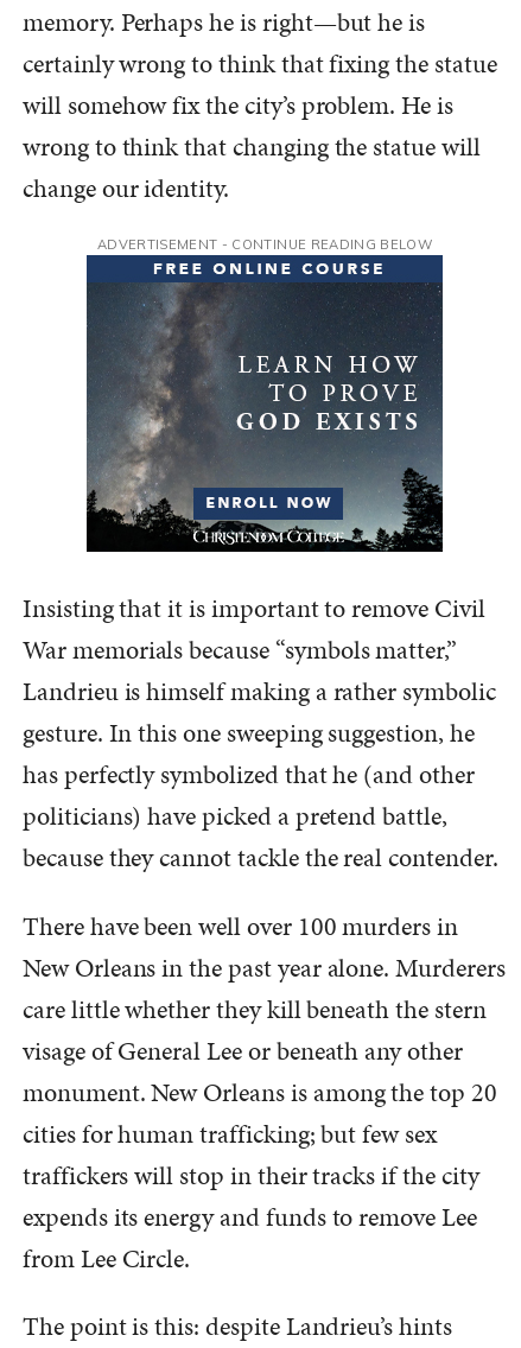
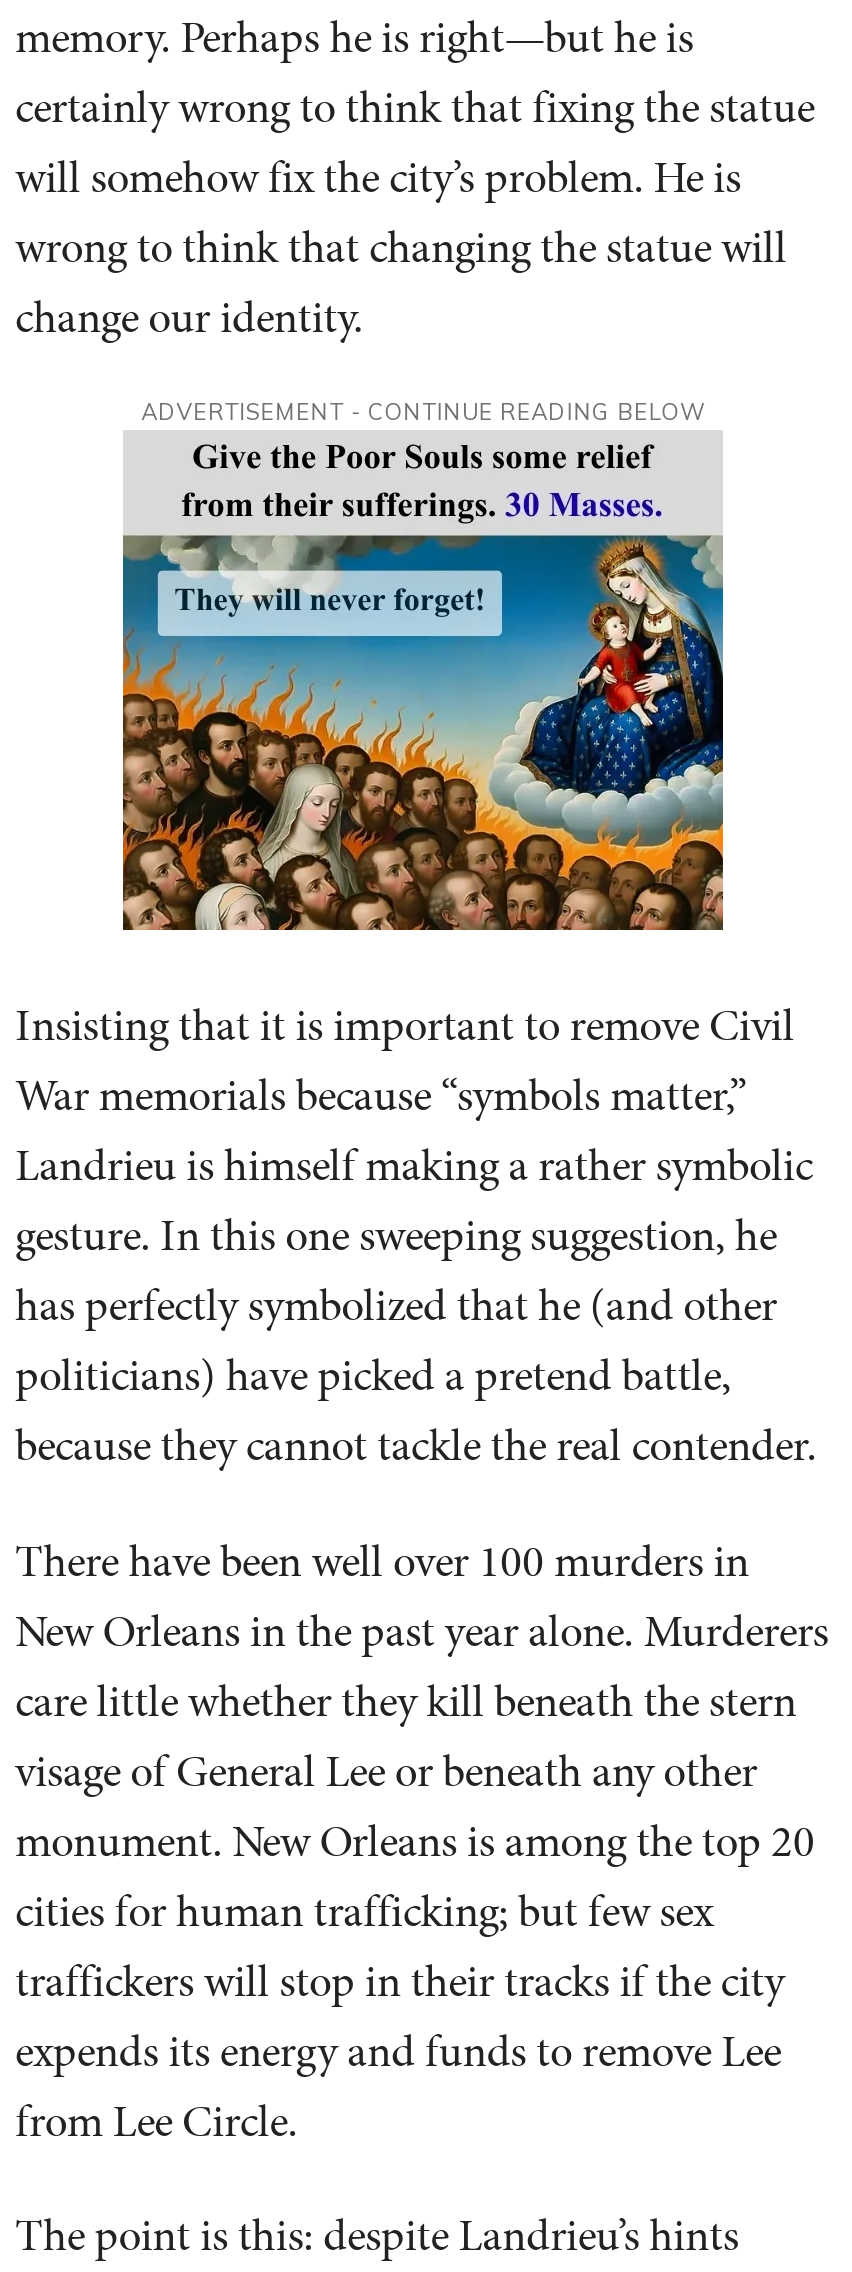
[85,254,444,553] [image] -> [121,430,725,932] [image]

